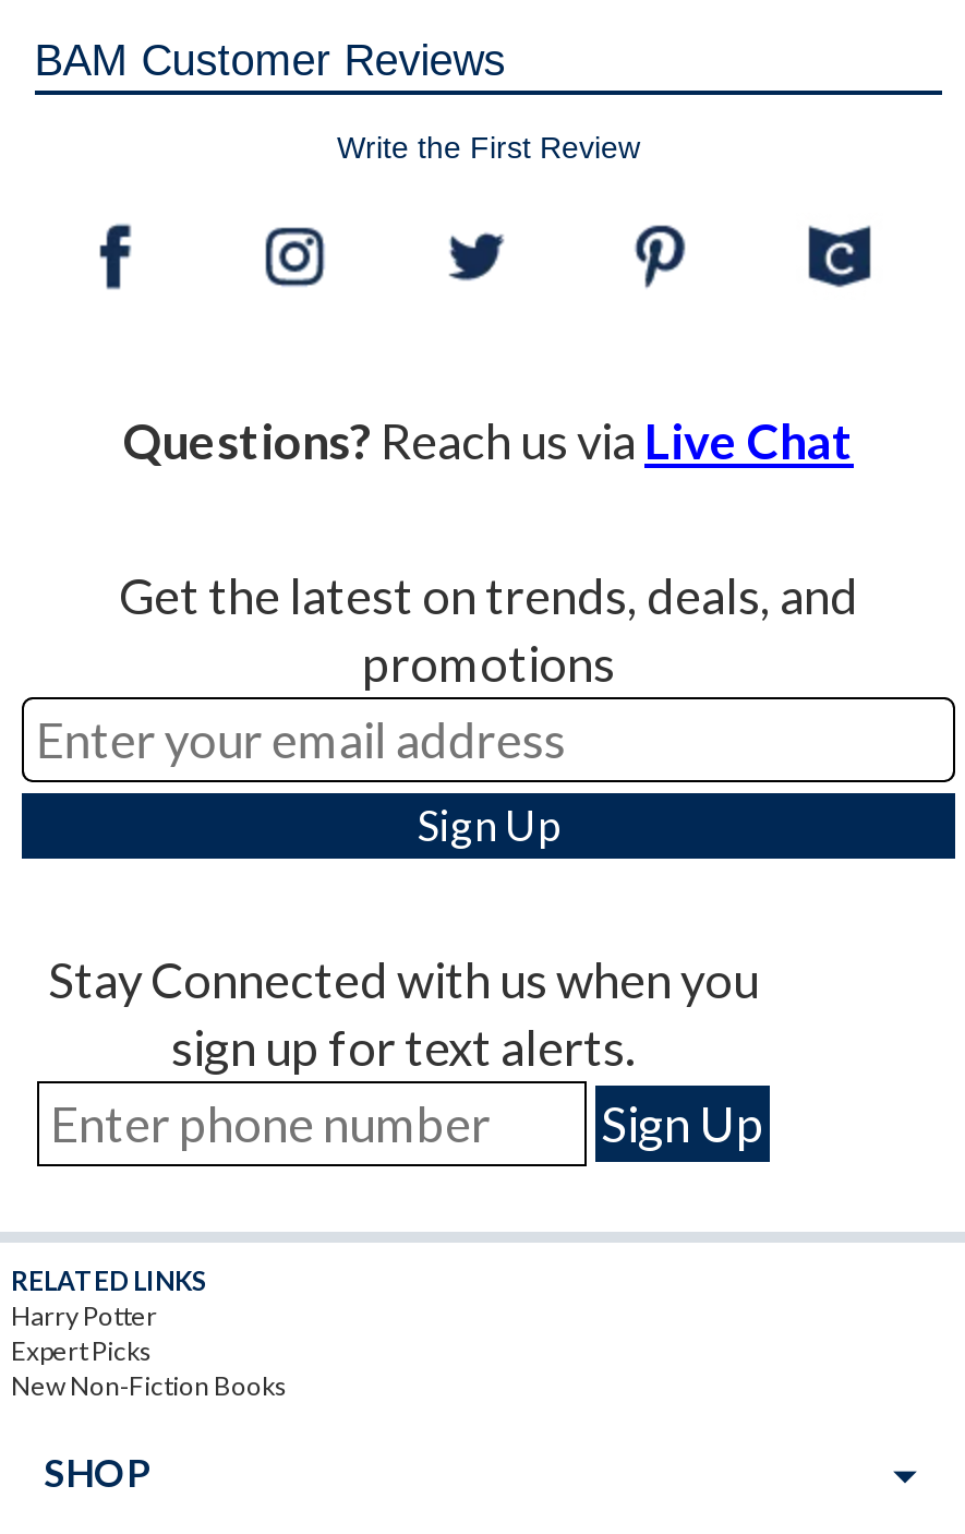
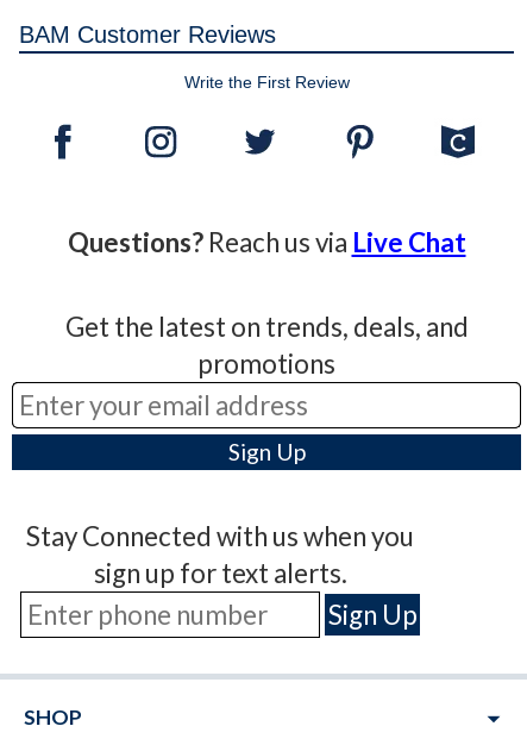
[11,1265,288,1402] RELATED LINKS | Harry Potter | Expert Picks | New Non-Fiction Books -> none

